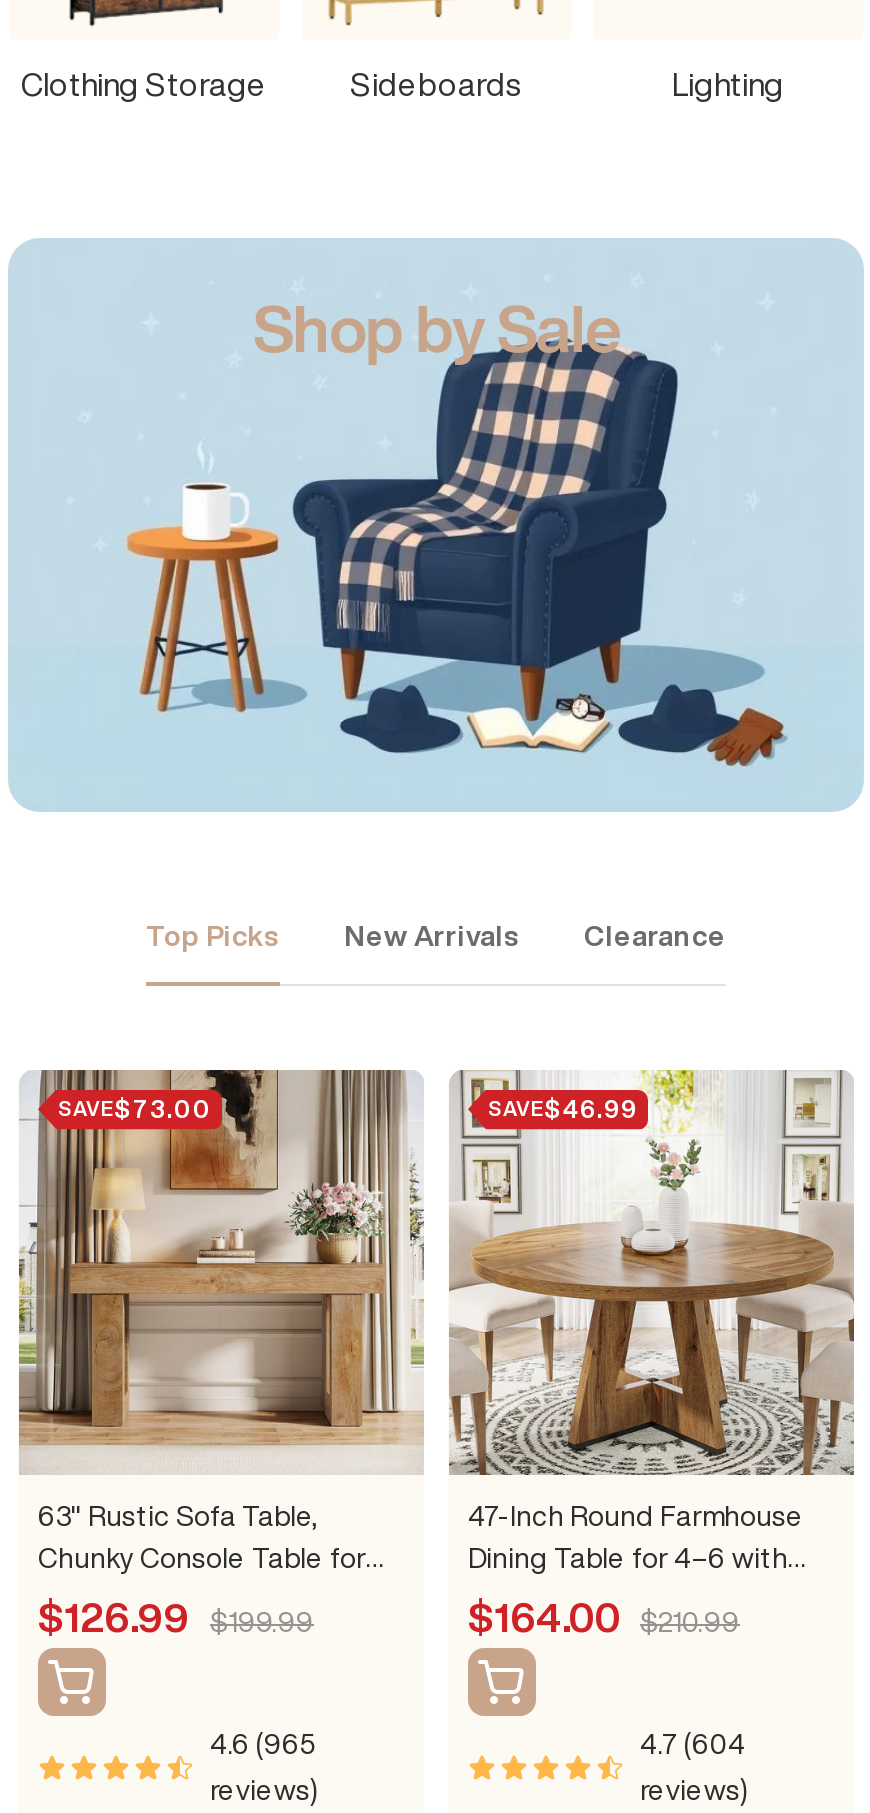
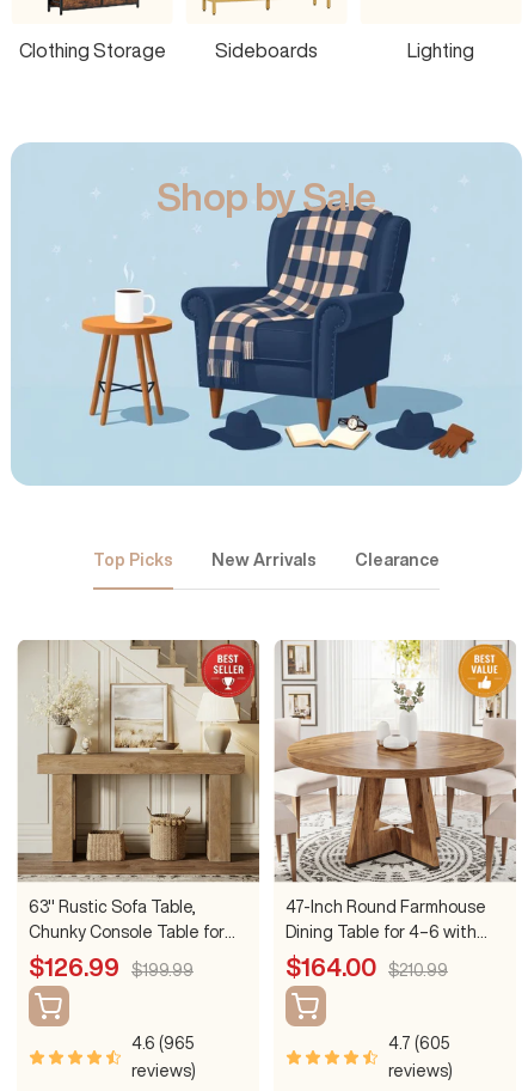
[18,1068,424,1472] [image] -> [18,639,260,882] [image]
[756,1078,846,1166] [image] -> [458,644,512,699] [image]
[58,1095,212,1121] SAVE$73.00 -> none
[488,1095,638,1121] SAVE$46.99 -> none
[640,1729,746,1757] 4.7 (604 -> [388,1034,450,1051] 4.7 (605

